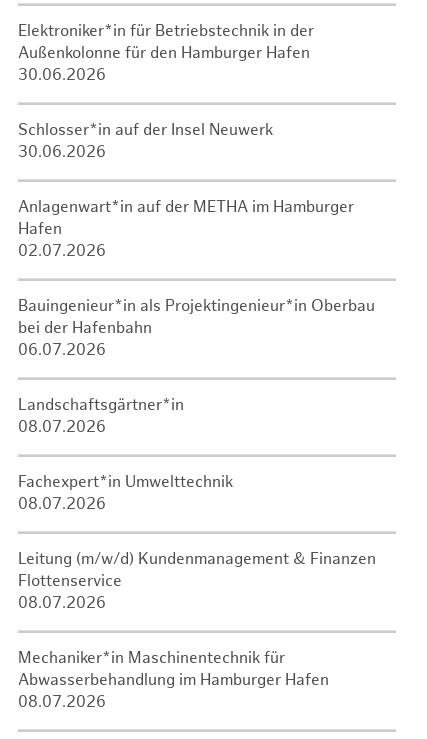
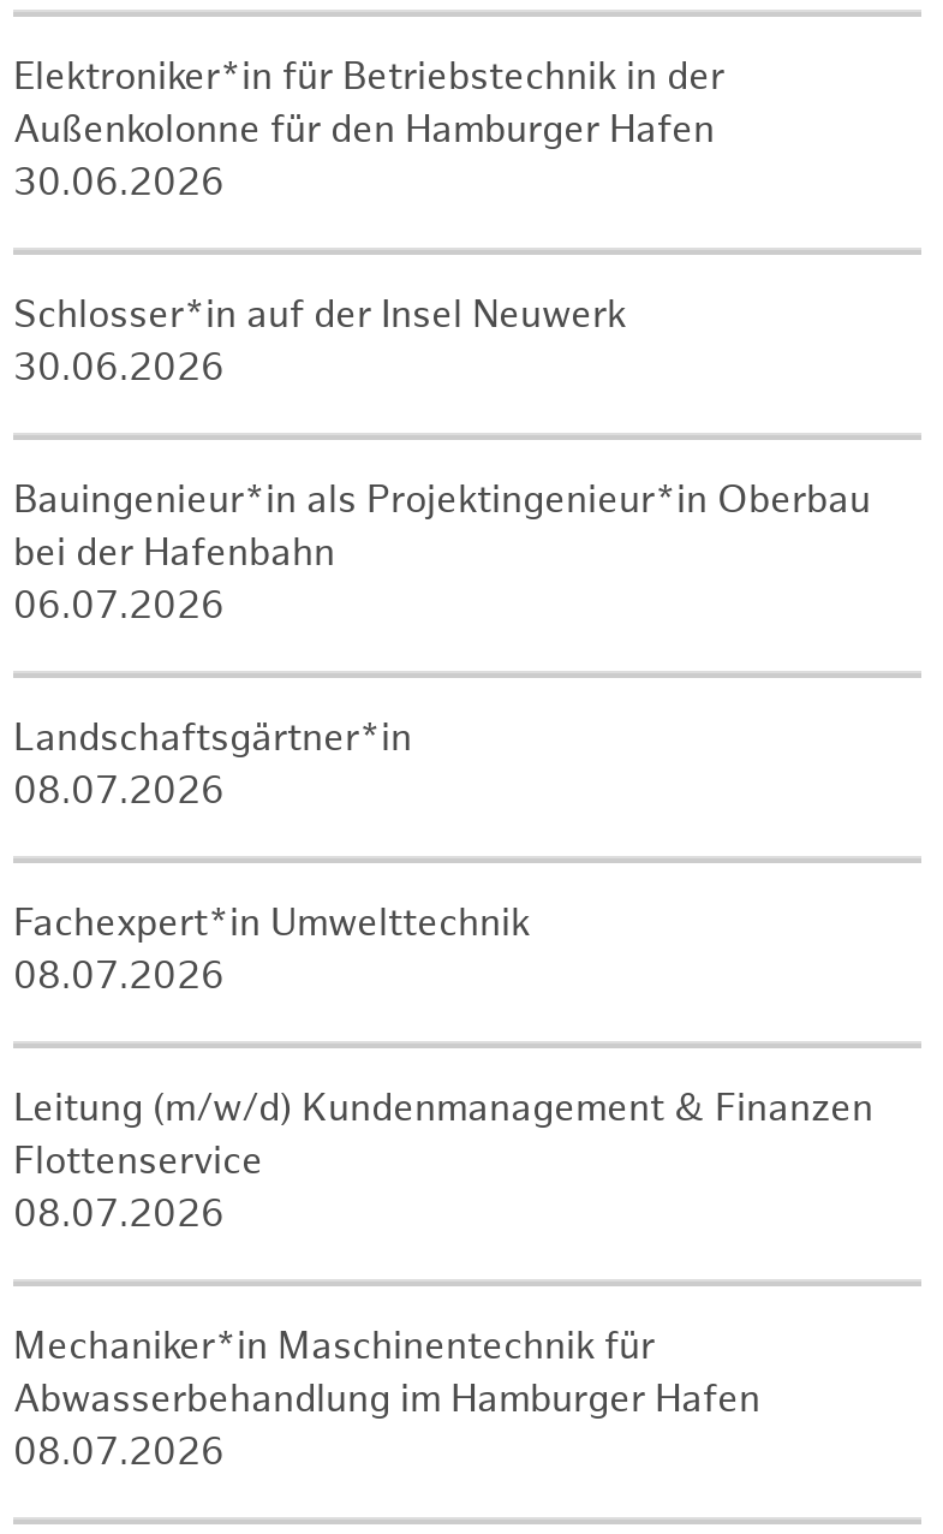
[18,198,354,261] Anlagenwart*in auf der METHA im Hamburger | Hafen | 02.07.2026 -> none

